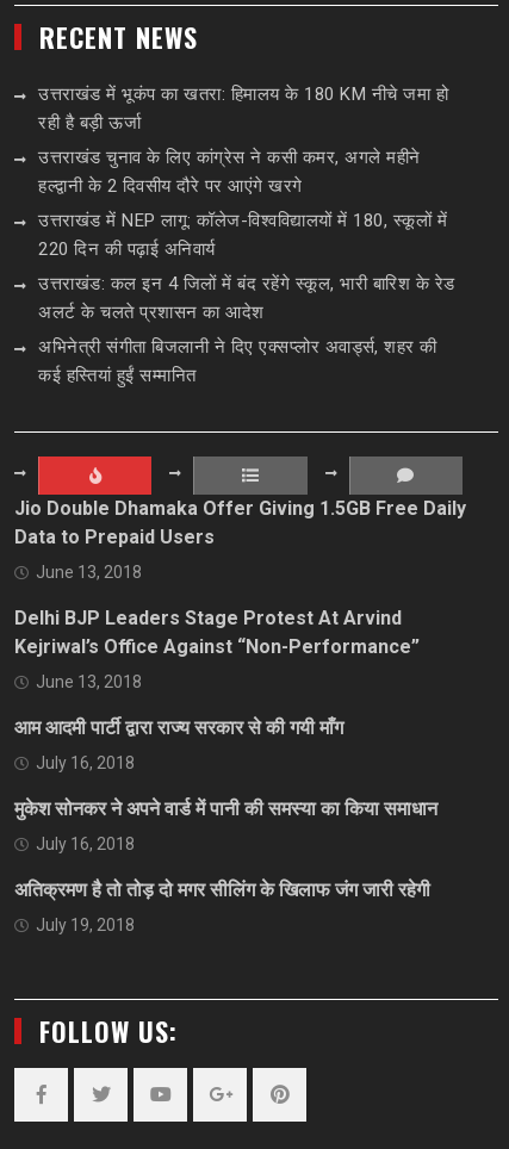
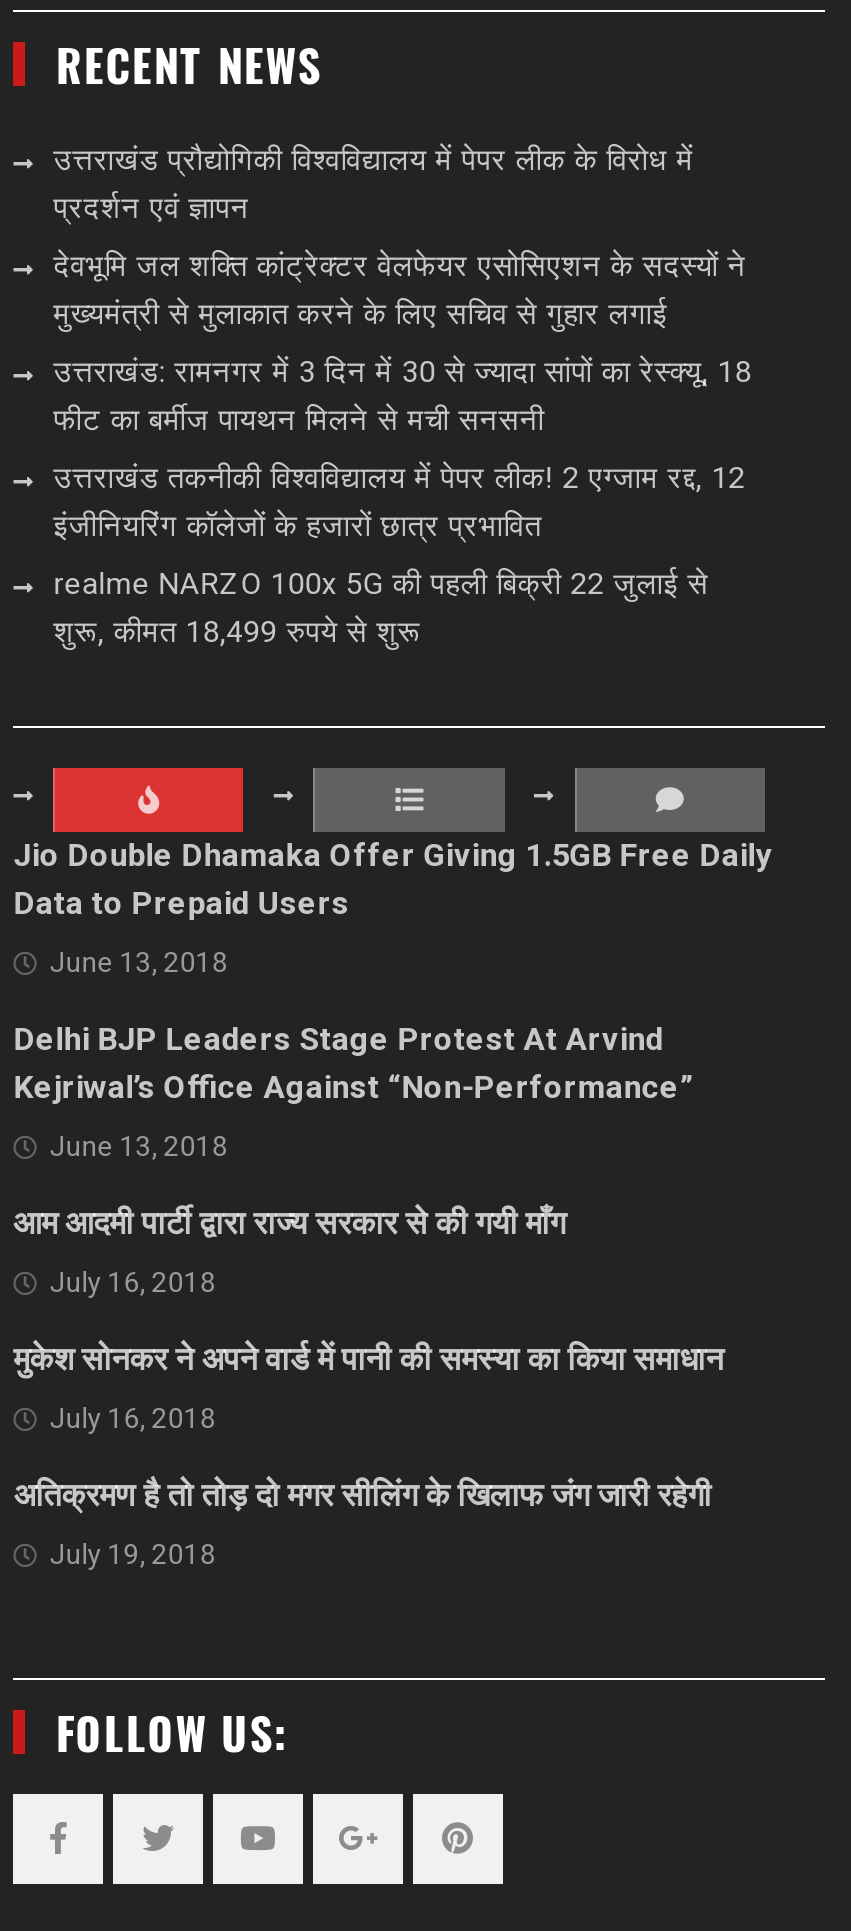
[39,83,449,133] उत्तराखंड में भूकंप का खतरा: हिमालय के 180 KM नीचे जमा हो | रही है बड़ी ऊर्जा -> [54,143,694,227] उत्तराखंड प्रौद्योगिकी विश्वविद्यालय में पेपर लीक के विरोध में | प्रदर्शन एवं ज्ञापन
[39,146,421,196] उत्तराखंड चुनाव के लिए कांग्रेस ने कसी कमर, अगले महीने | हल्द्वानी के 2 दिवसीय दौरे पर आएंगे खरगे -> [54,249,747,333] देवभूमि जल शक्ति कांट्रेक्टर वेलफेयर एसोसिएशन के सदस्यों ने | मुख्यमंत्री से मुलाकात करने के लिए सचिव से गुहार लगाई
[39,210,447,260] उत्तराखंड में NEP लागू: कॉलेज-विश्वविद्यालयों में 180, स्कूलों में | 220 दिन की पढ़ाई अनिवार्य -> [54,355,752,439] उत्तराखंड: रामनगर में 3 दिन में 30 से ज्यादा सांपों का रेस्क्यू, 18 | फीट का बर्मीज पायथन मिलने से मची सनसनी
[39,273,455,323] उत्तराखंड: कल इन 4 जिलों में बंद रहेंगे स्कूल, भारी बारिश के रेड | अलर्ट के चलते प्रशासन का आदेश -> [54,461,746,545] उत्तराखंड तकनीकी विश्वविद्यालय में पेपर लीक! 2 एग्जाम रद्द, 12 | इंजीनियरिंग कॉलेजों के हजारों छात्र प्रभावित
[39,336,437,386] अभिनेत्री संगीता बिजलानी ने दिए एक्सप्लोर अवार्ड्स, शहर की | कई हस्तियां हुईं सम्मानित -> [54,567,709,651] realme NARZO 100x 5G की पहली बिक्री 22 जुलाई से | शुरू, कीमत 18,499 रुपये से शुरू

